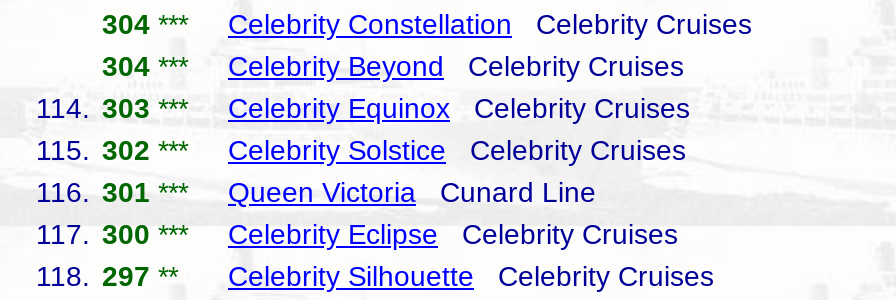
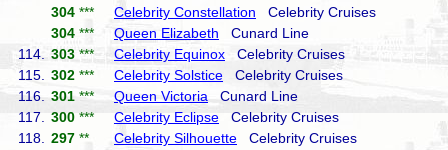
[228,50,684,82] Celebrity Beyond Celebrity Cruises -> [114,25,309,41] Queen Elizabeth Cunard Line

